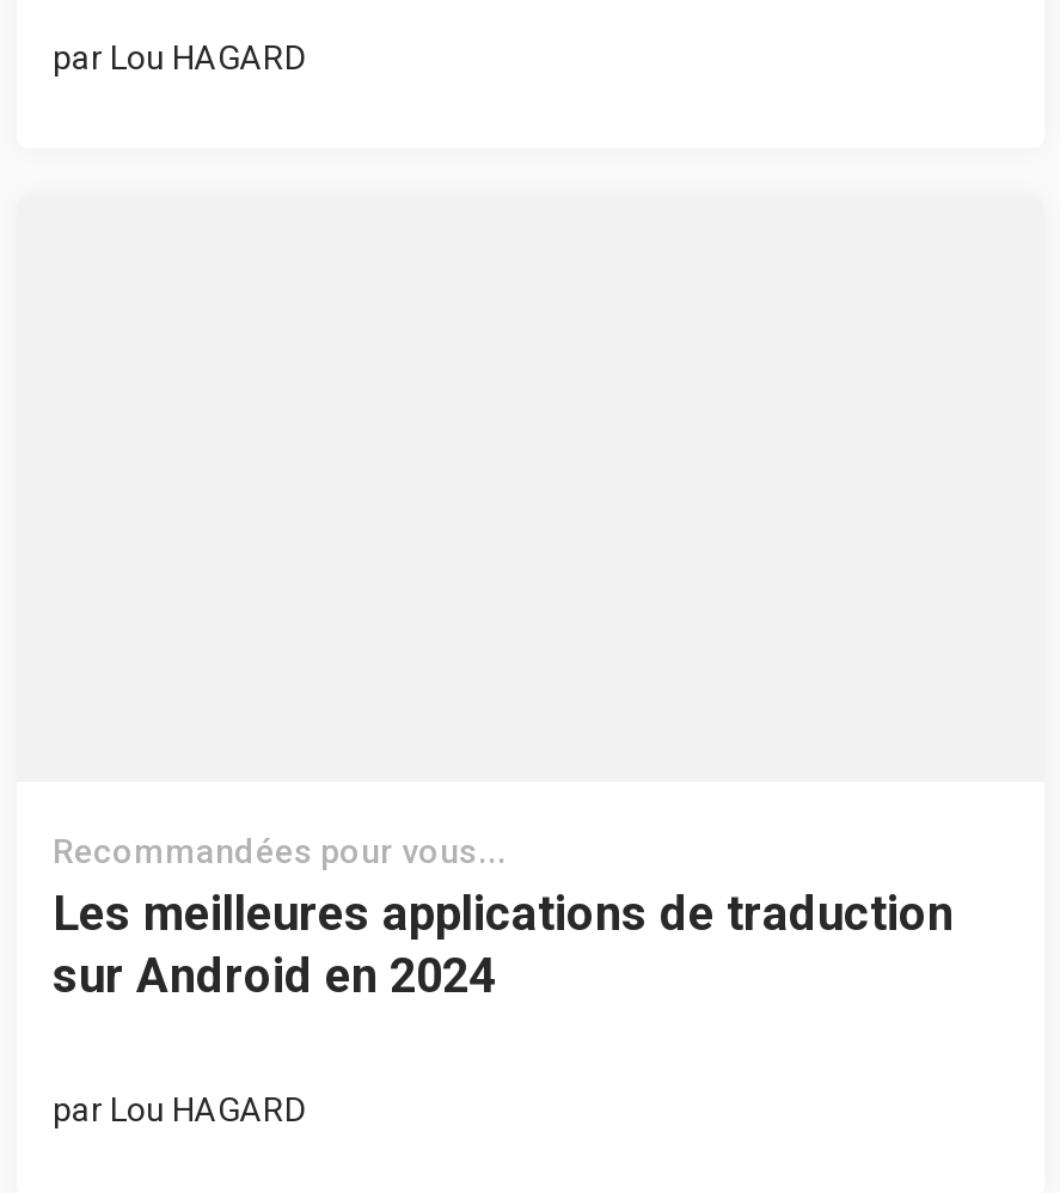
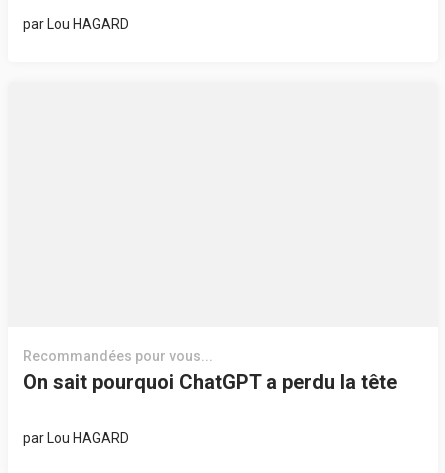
[53,886,954,1005] Les meilleures applications de traduction | sur Android en 2024 -> [23,370,397,394] On sait pourquoi ChatGPT a perdu la tête

